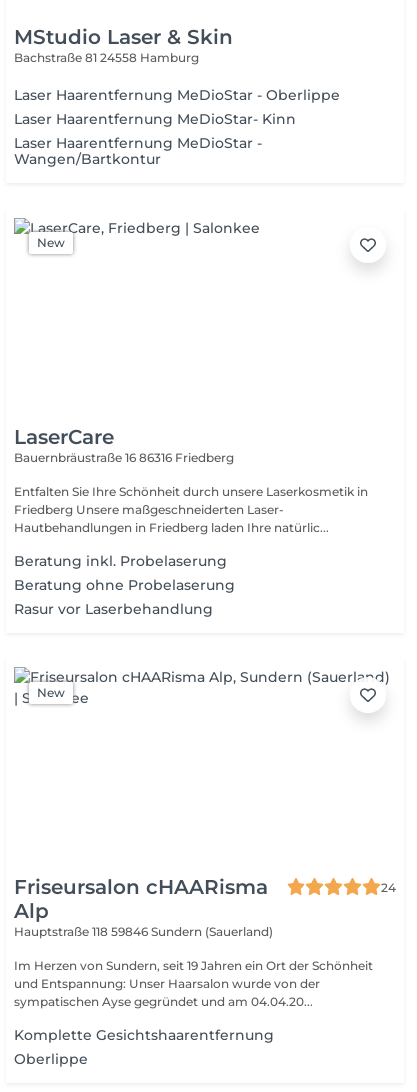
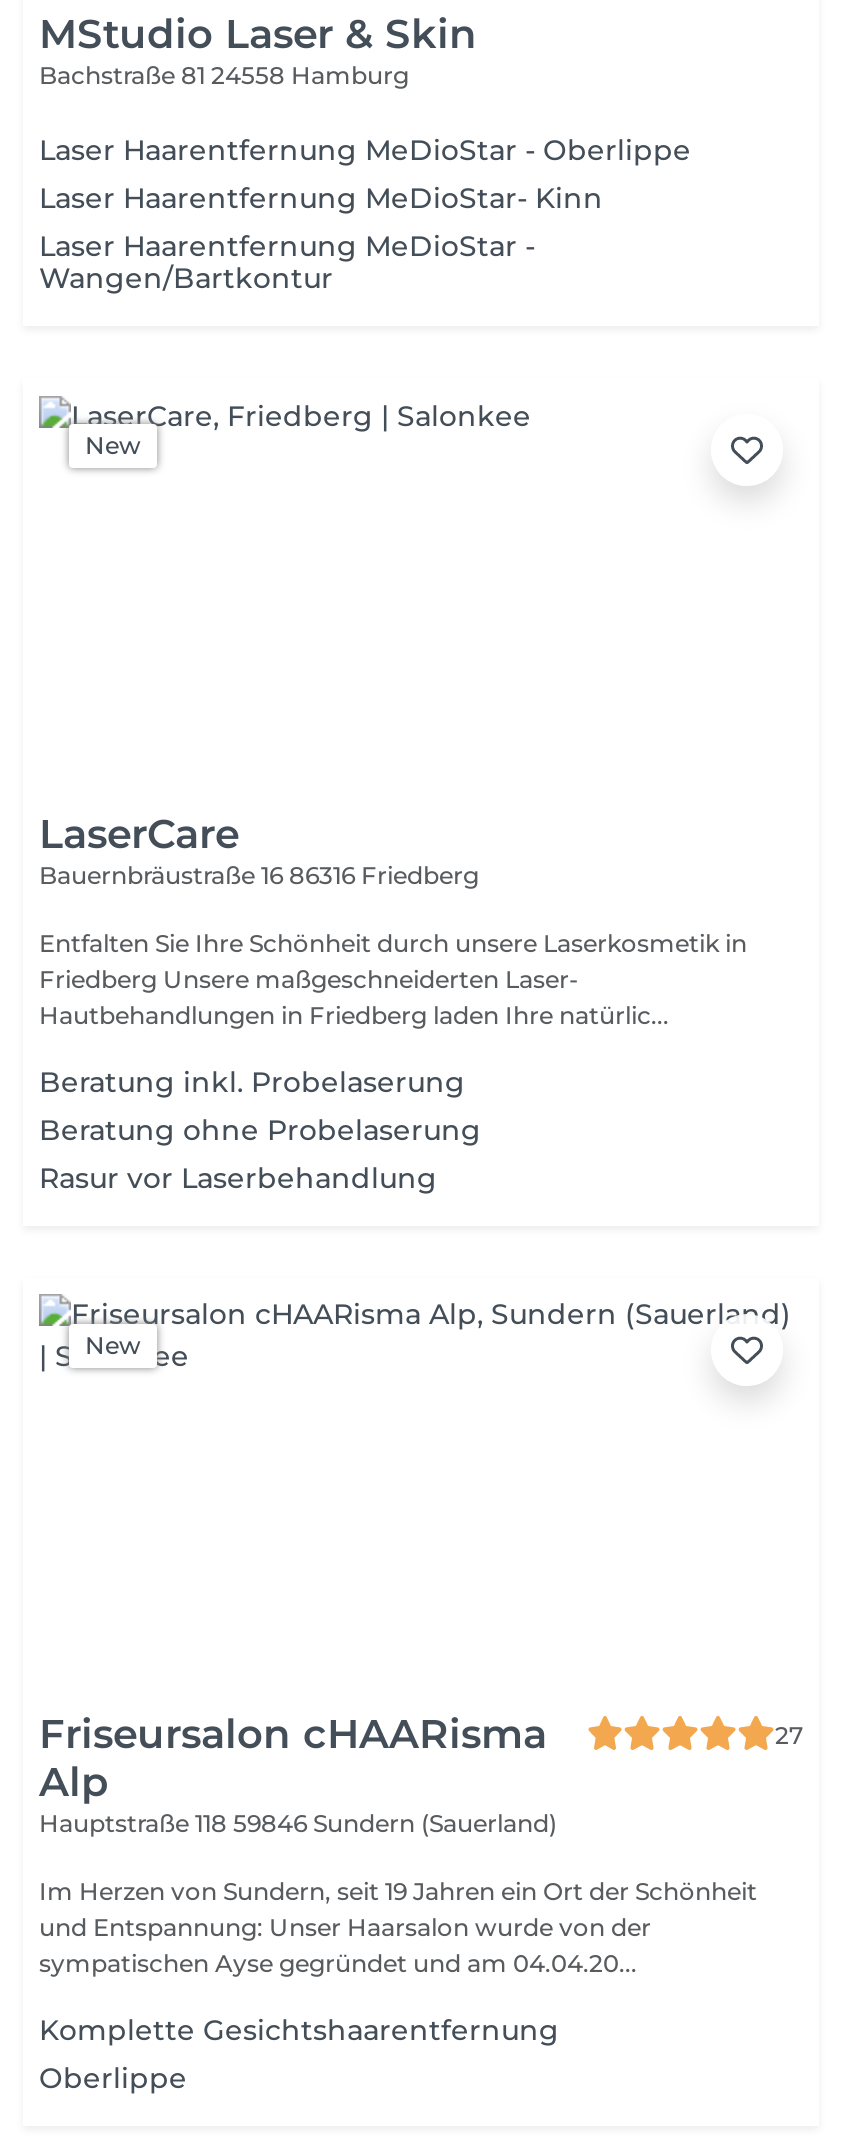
[381,880,396,895] 24 -> [775,1720,803,1750] 27

